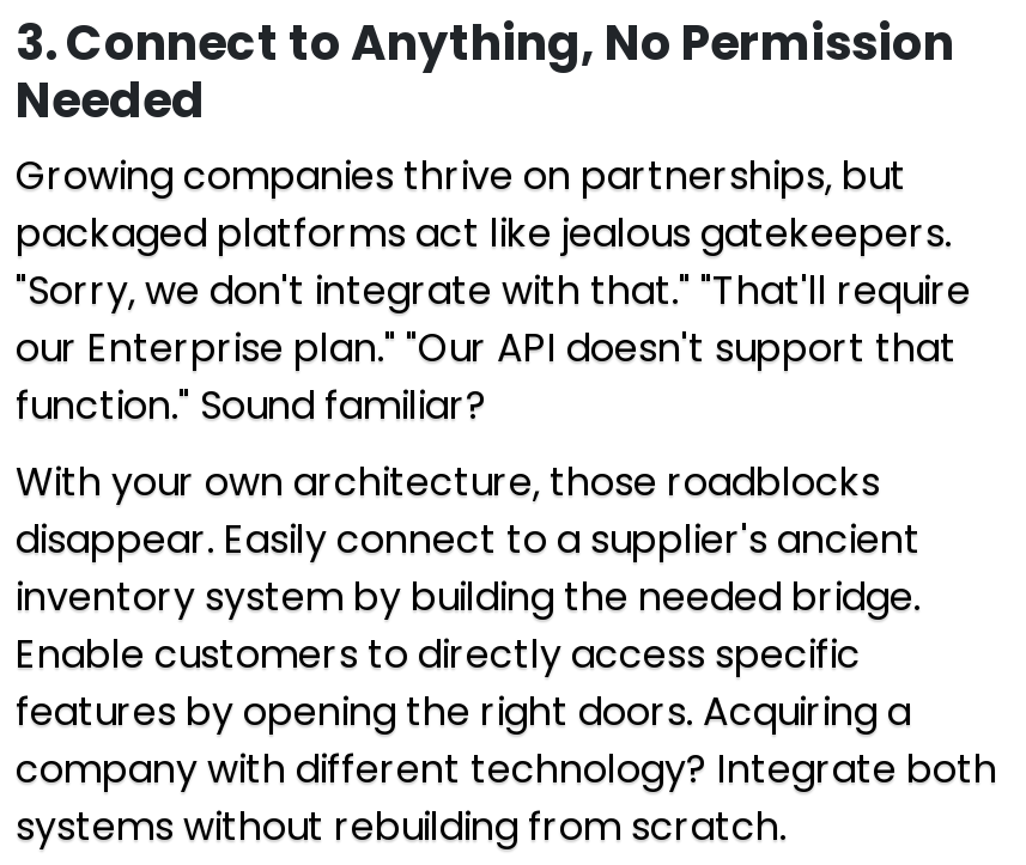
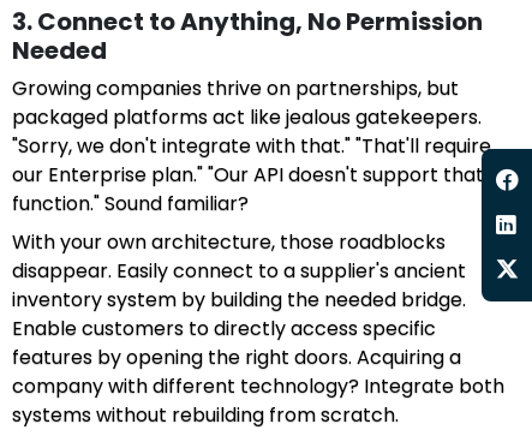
none -> [480,148,528,303] [image]

